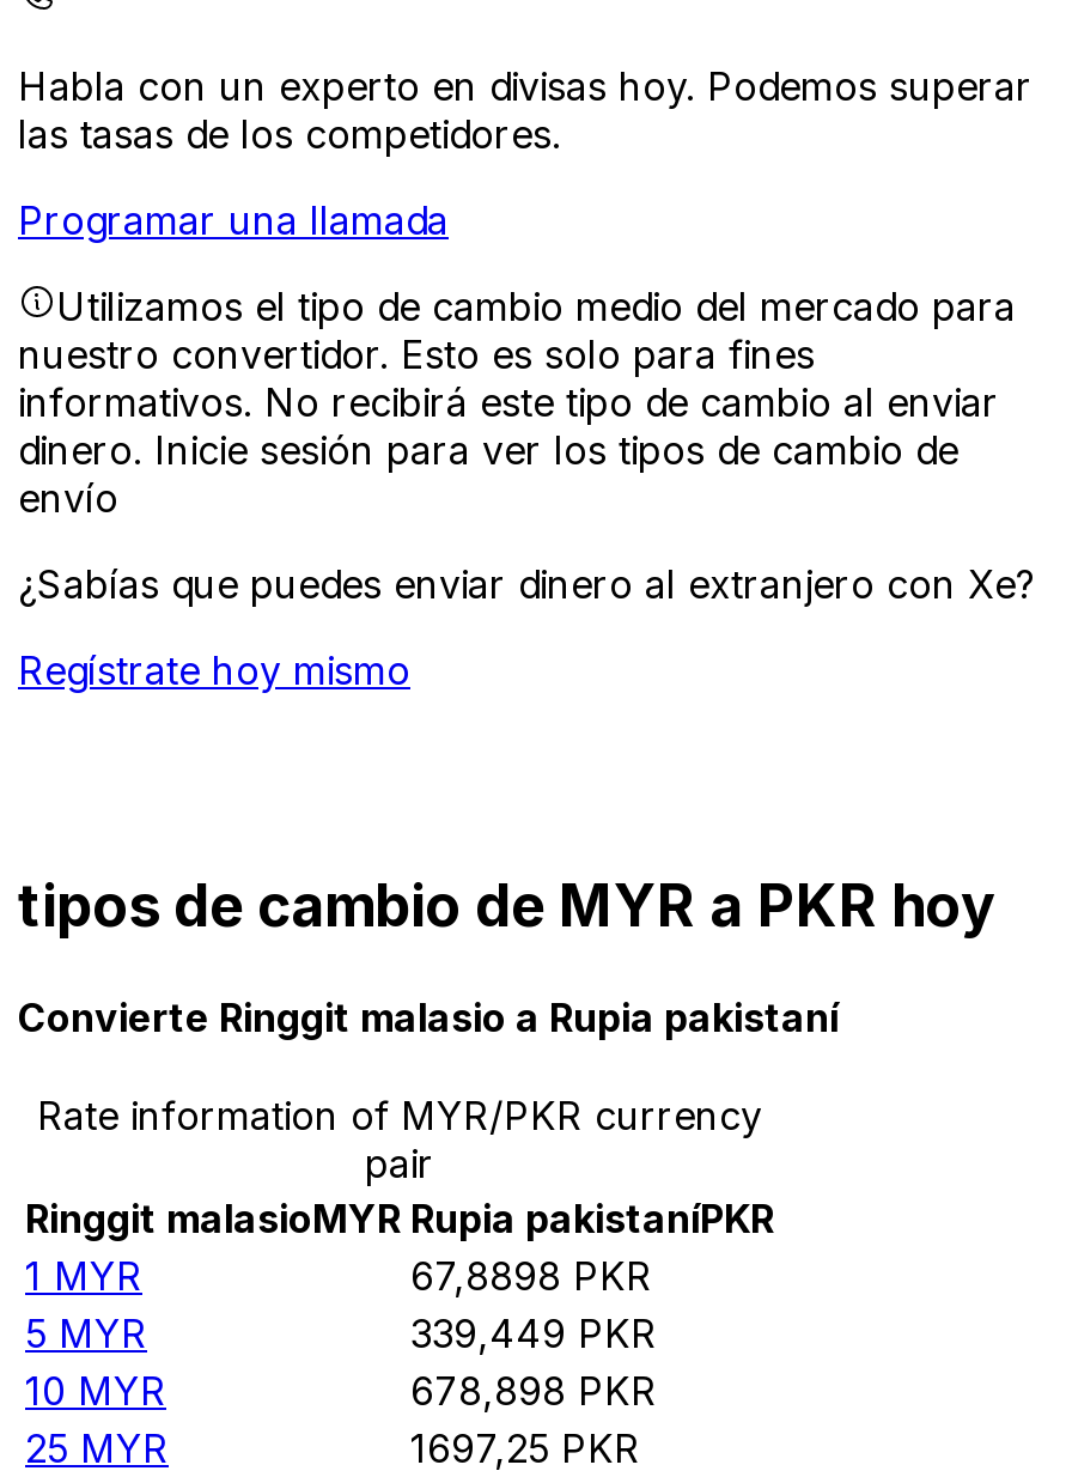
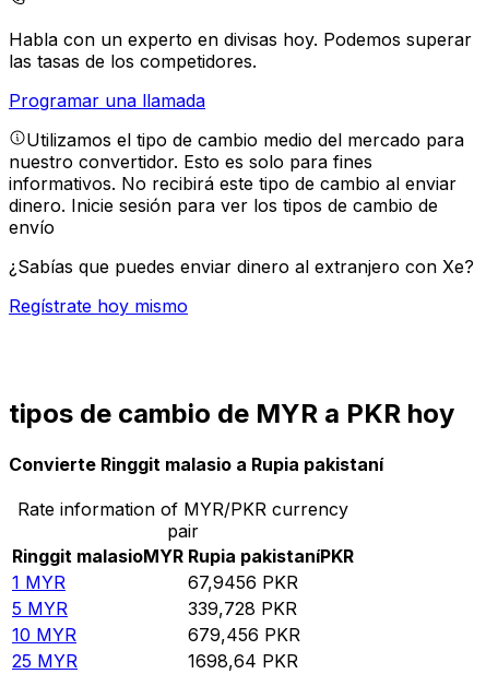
[410,1252,652,1299] 67,8898 PKR -> [188,571,298,593] 67,9456 PKR
[410,1309,657,1357] 339,449 PKR -> [188,597,297,619] 339,728 PKR
[410,1366,657,1414] 678,898 PKR -> [188,624,300,645] 679,456 PKR
[410,1424,640,1472] 1697,25 PKR -> [188,650,298,672] 1698,64 PKR

